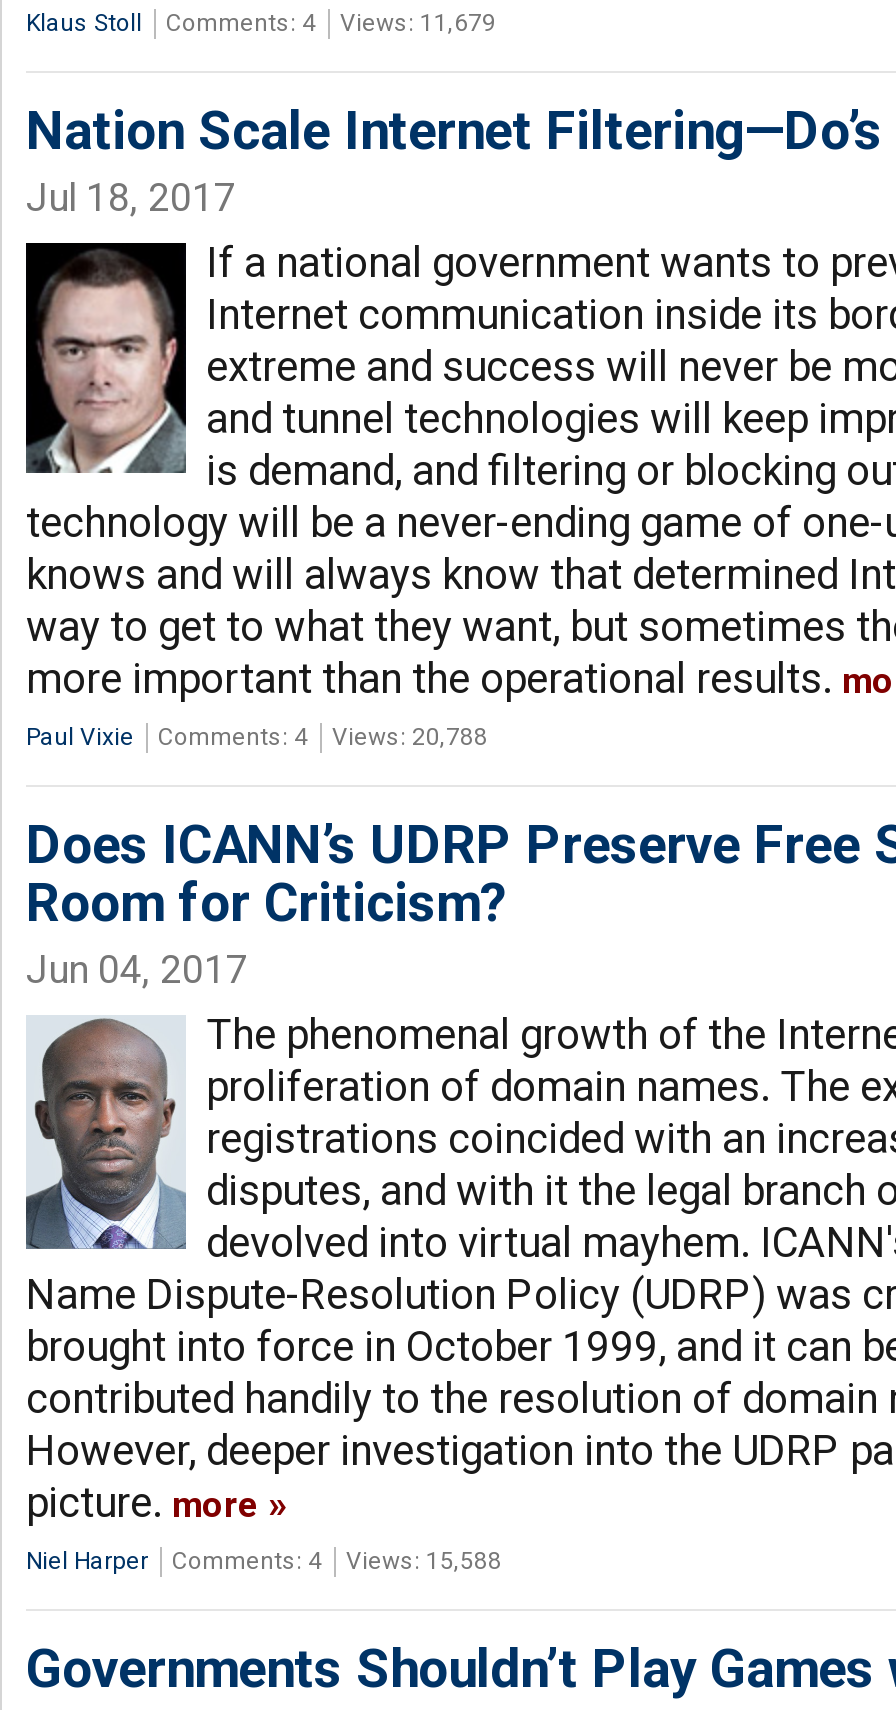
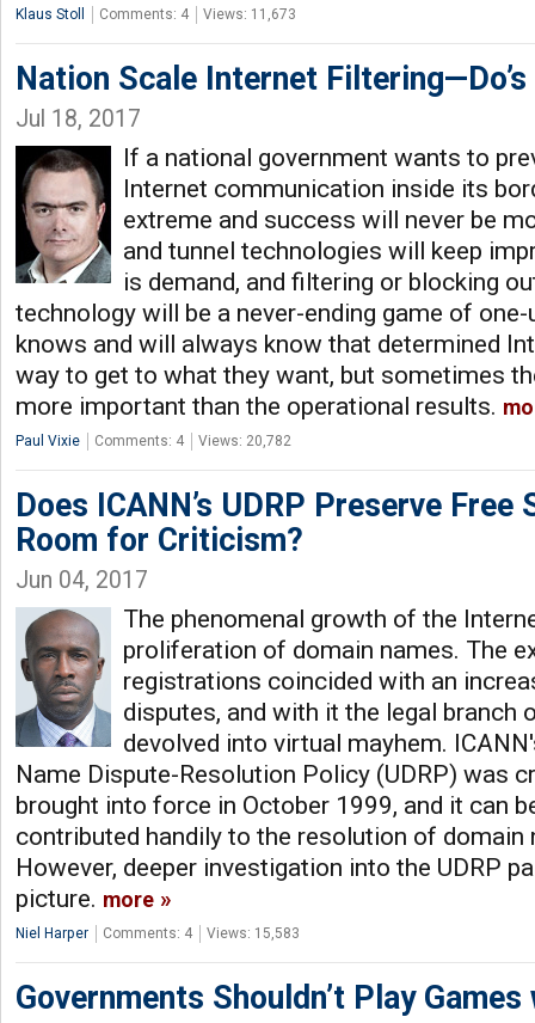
[26,9,496,37] Klaus Stoll Comments: 4 Views: 11,679 -> [16,6,296,23] Klaus Stoll Comments: 4 Views: 11,673
[26,723,488,751] Paul Vixie Comments: 4 Views: 20,788 -> [16,433,291,449] Paul Vixie Comments: 4 Views: 20,782
[26,1547,502,1575] Niel Harper Comments: 4 Views: 15,588 -> [16,925,300,942] Niel Harper Comments: 4 Views: 15,583

